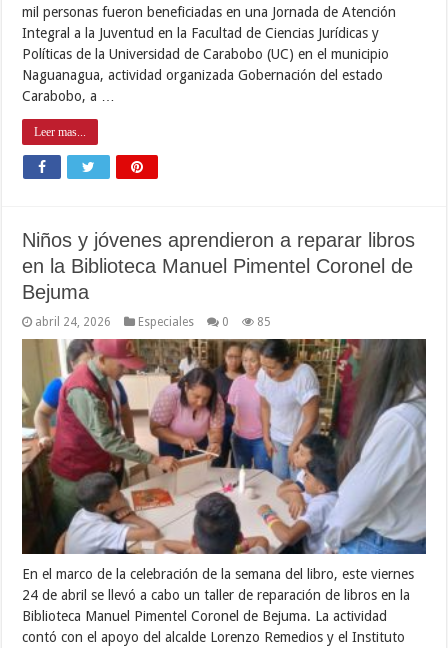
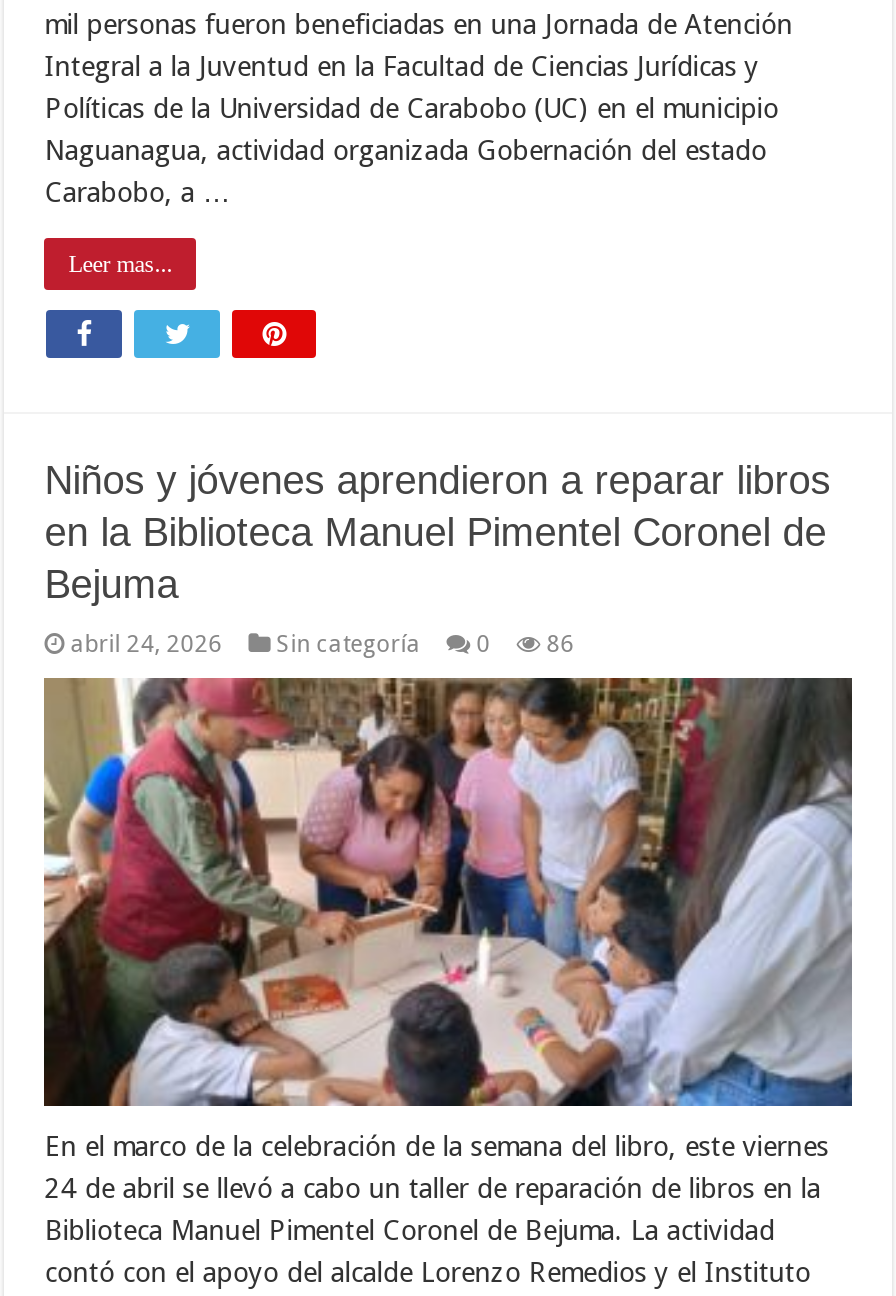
[138,315,194,329] Especiales -> [276,630,420,658] Sin categoría
[257,315,271,329] 85 -> [546,630,574,658] 86

